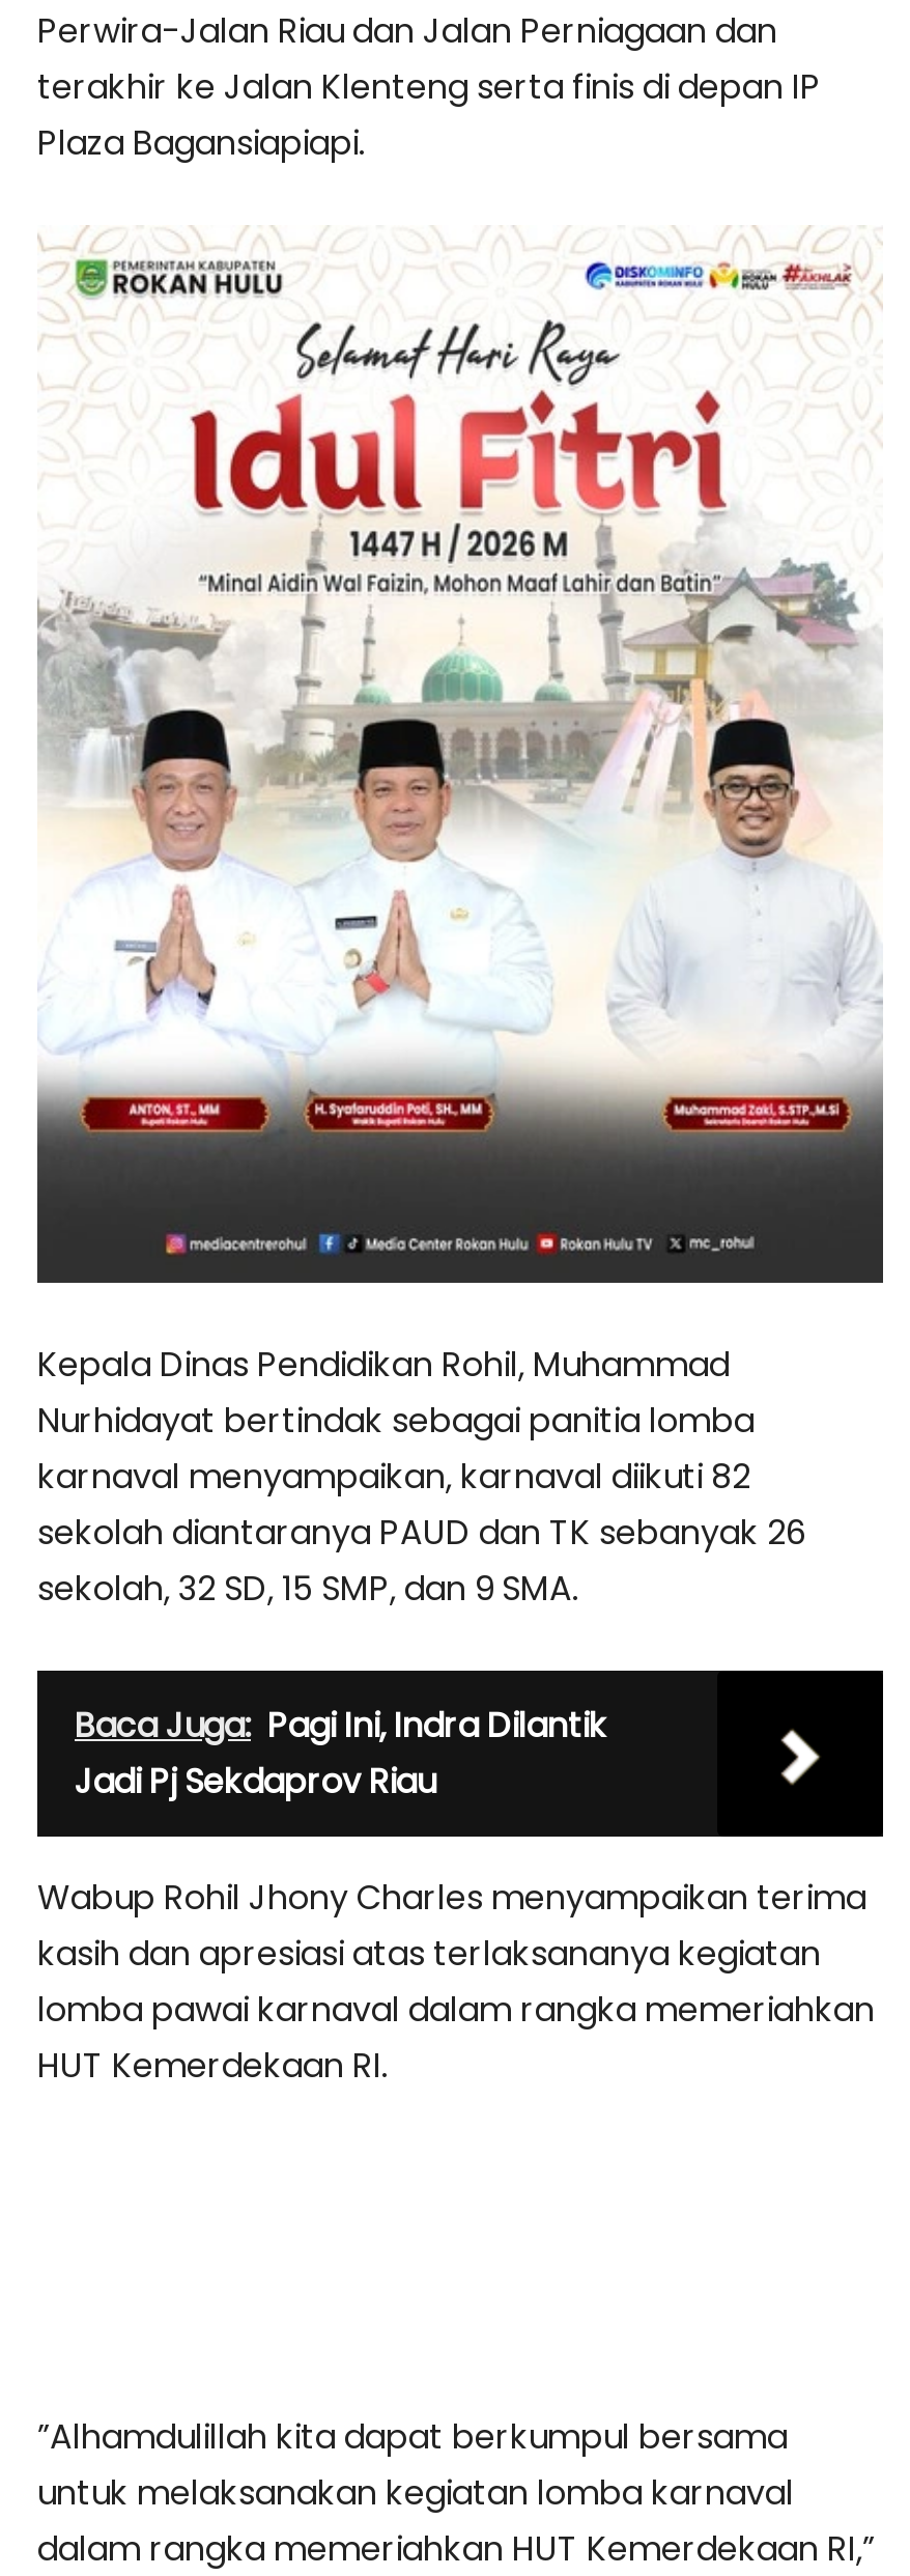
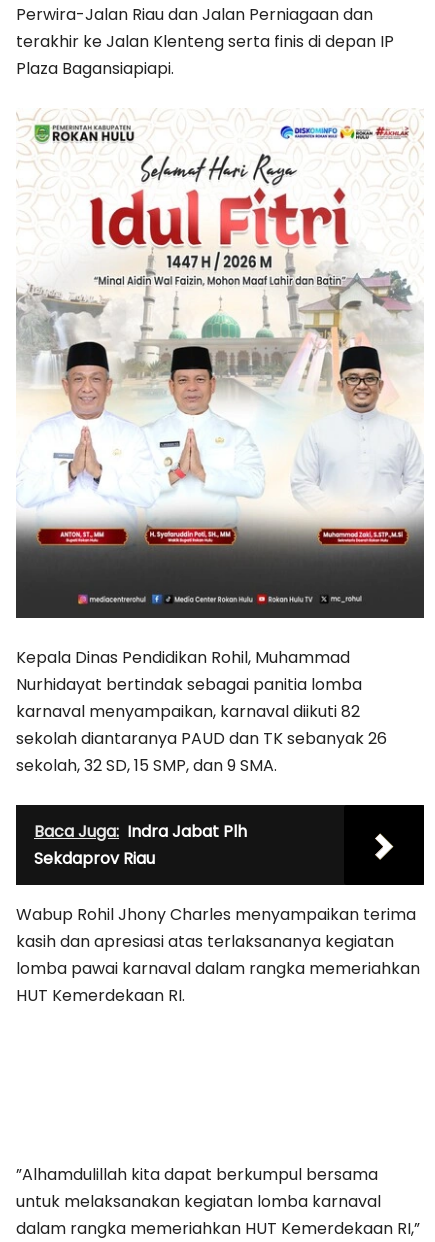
[75,1701,607,1804] Baca Juga: Pagi Ini, Indra Dilantik | Jadi Pj Sekdaprov Riau -> [34,820,247,870] Baca Juga: Indra Jabat Plh | Sekdaprov Riau

